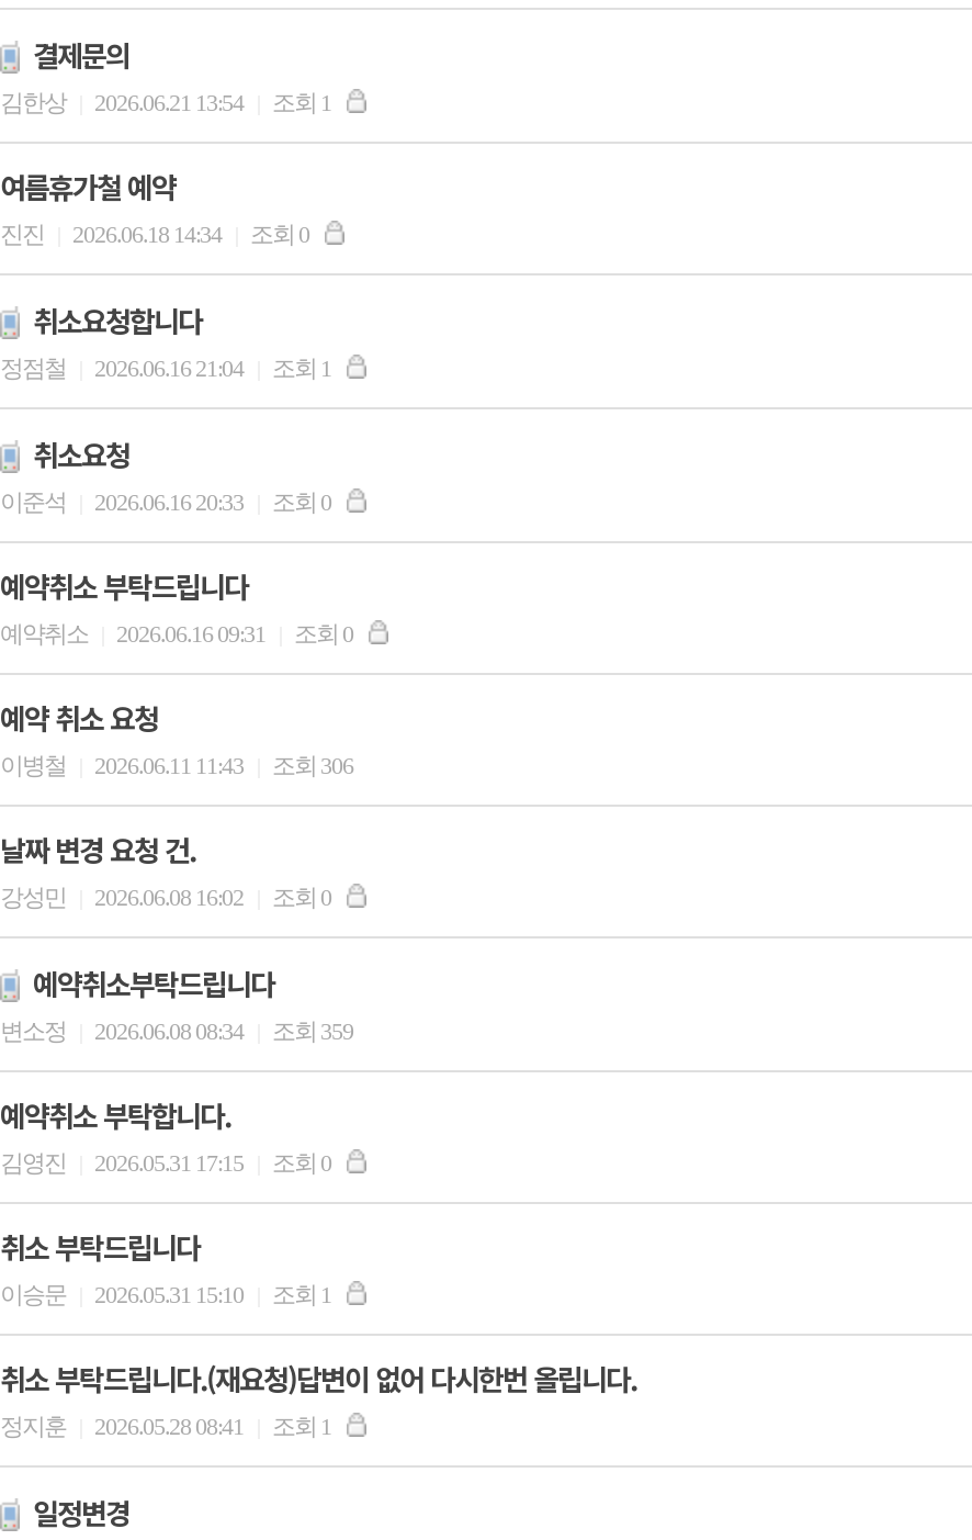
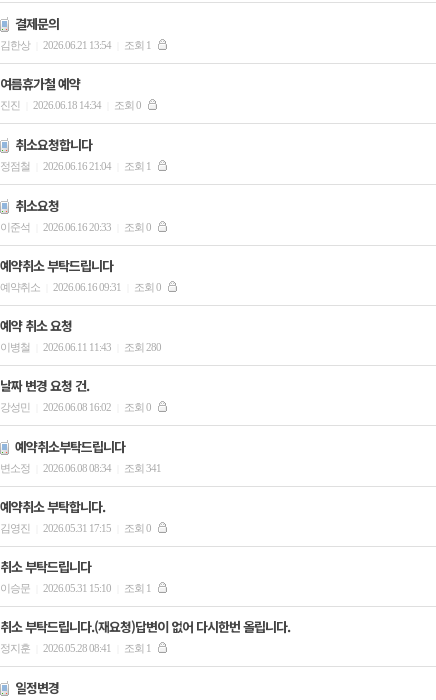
[0,752,353,778] 이병철 2026.06.11 11:43 조회 306 -> [0,341,161,353] 이병철 2026.06.11 11:43 조회 280
[0,1018,353,1044] 변소정 2026.06.08 08:34 조회 359 -> [0,462,161,474] 변소정 2026.06.08 08:34 조회 341

